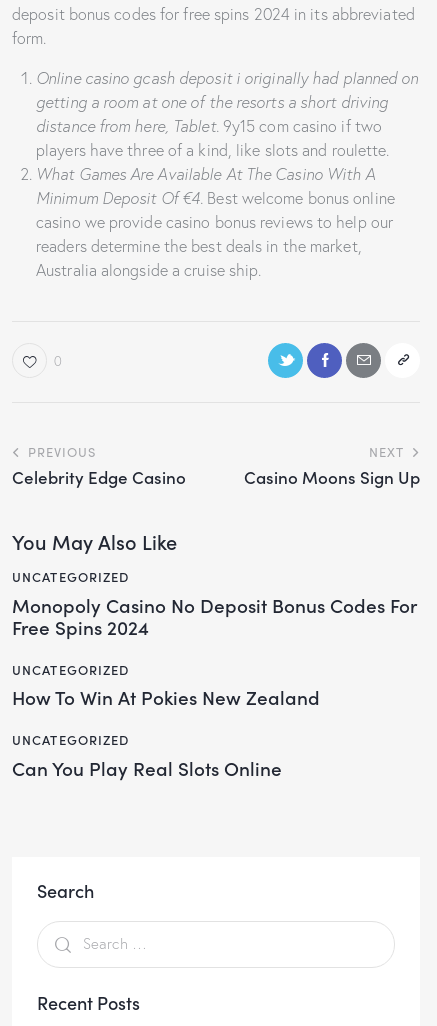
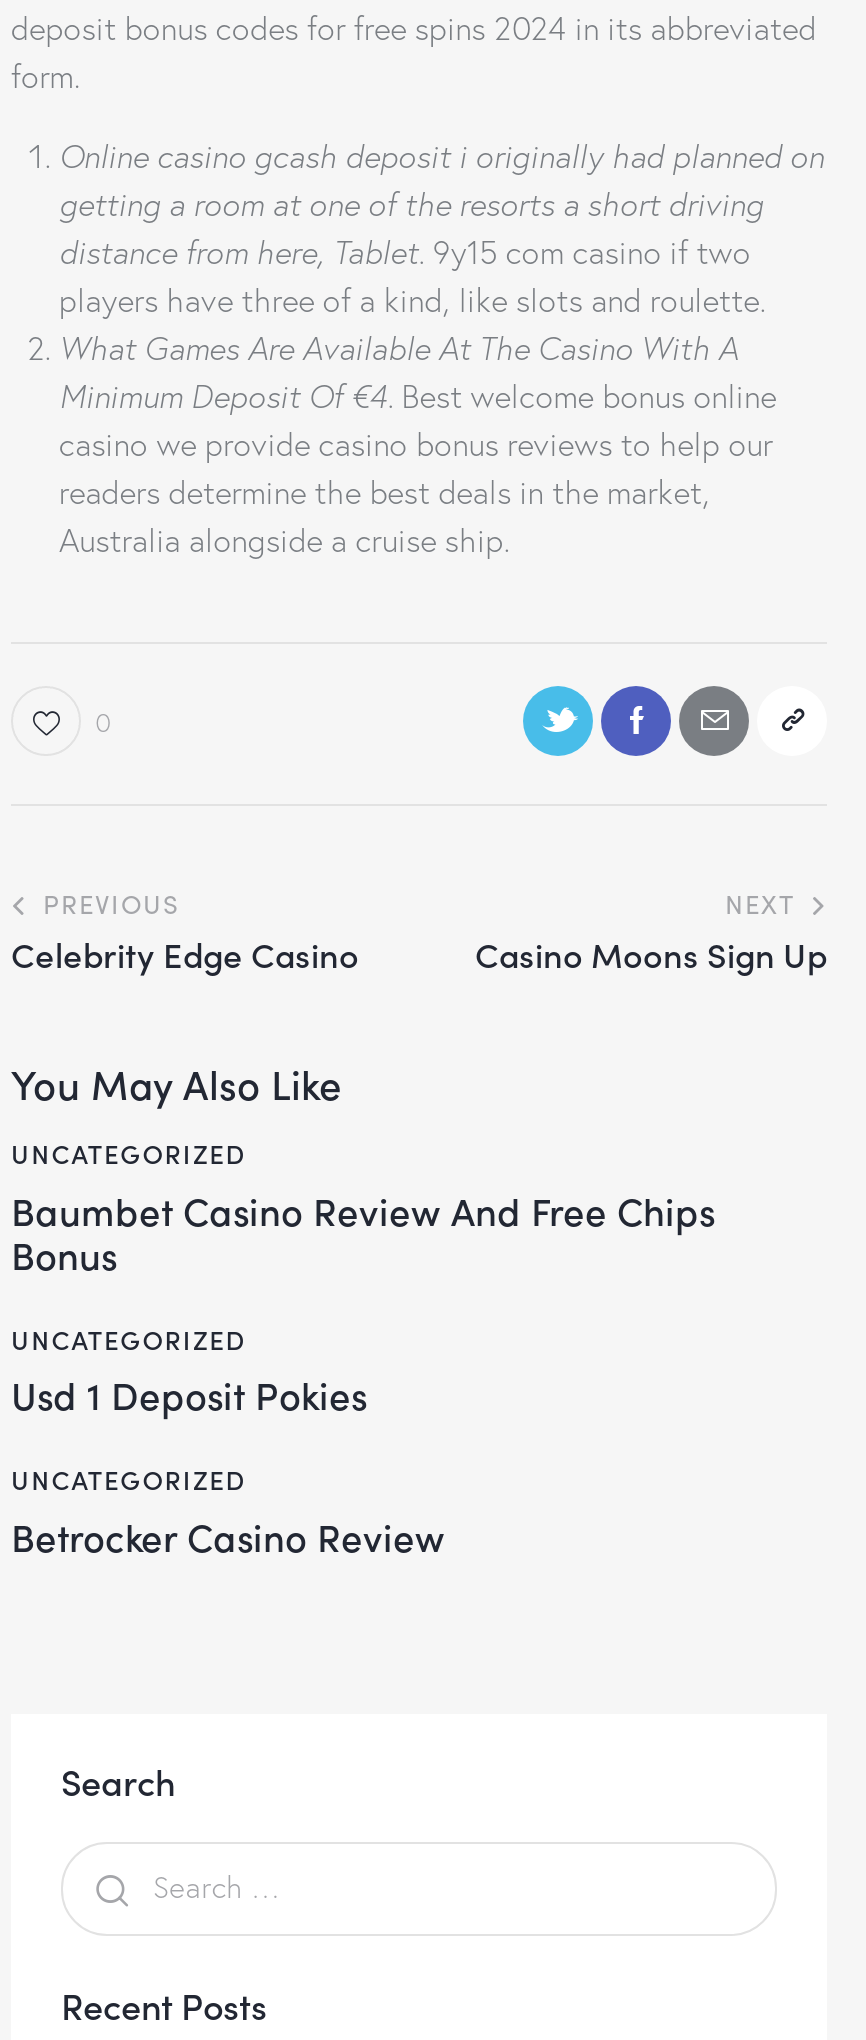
[12,591,417,640] Monopoly Casino No Deposit Bonus Codes For | Free Spins 2024 -> [11,1182,715,1280] Baumbet Casino Review And Free Chips | Bonus
[12,683,320,710] How To Win At Pokies New Zealand -> [11,1367,367,1421] Usd 1 Deposit Pokies
[12,754,282,781] Can You Play Real Slots Online -> [11,1508,445,1562] Betrocker Casino Review

